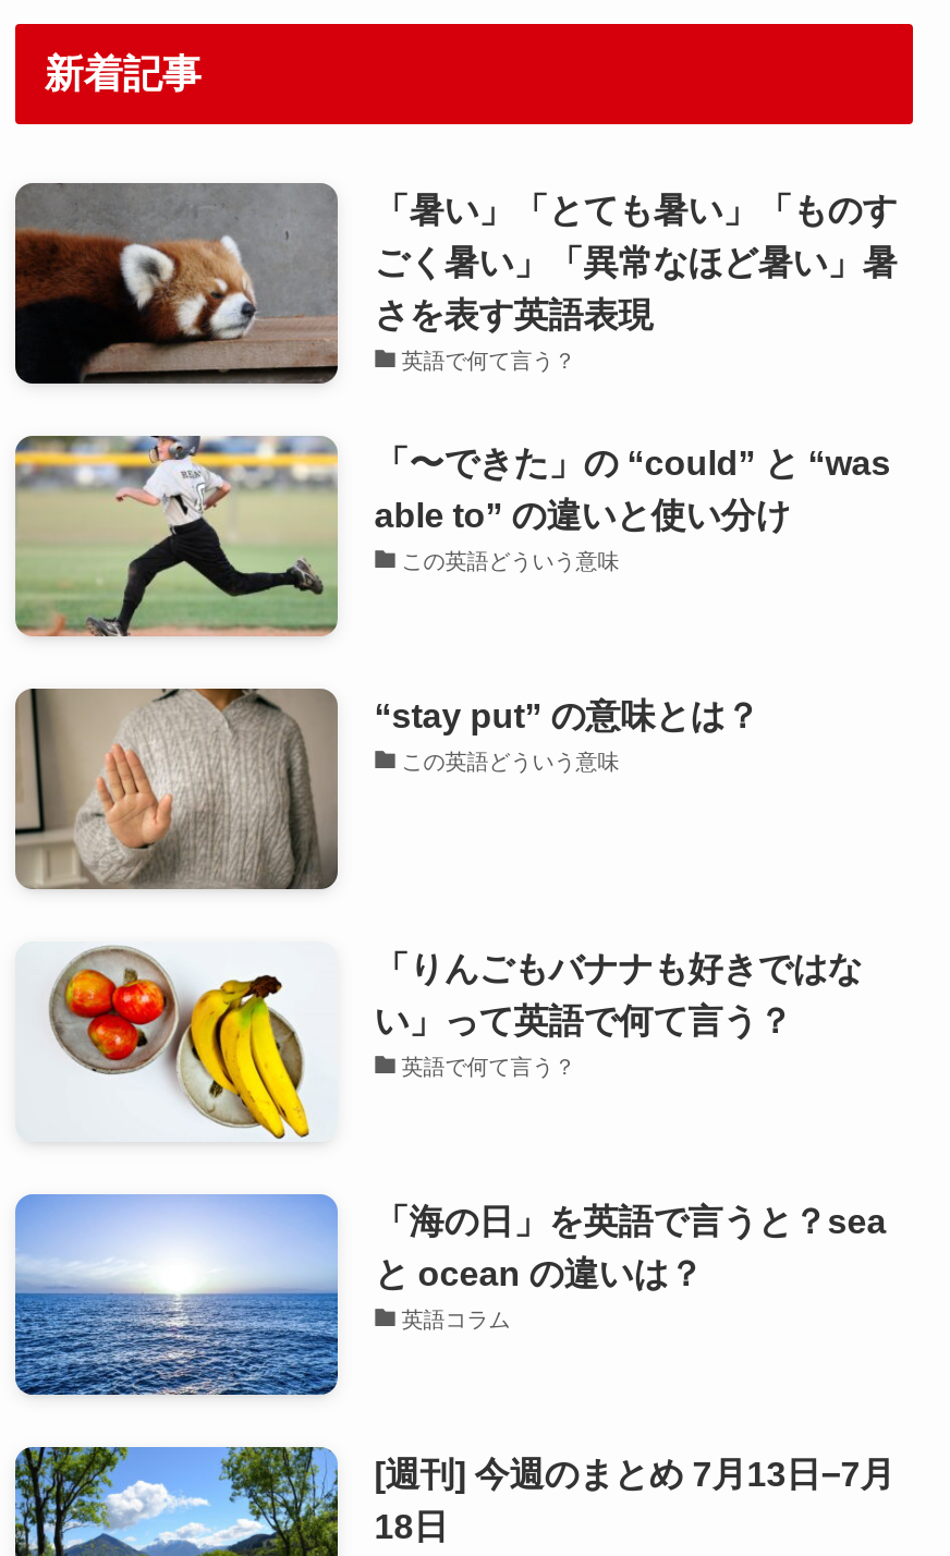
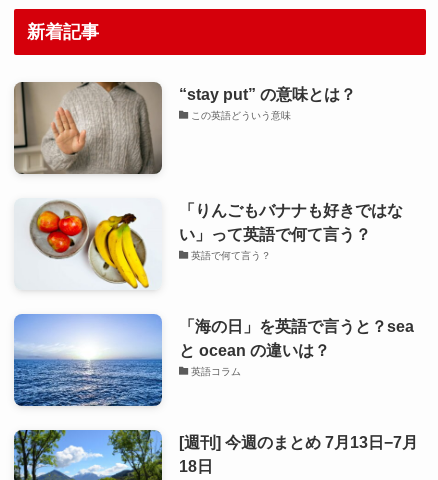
[15,183,897,574] [image] | 「暑い」「とても暑い」「ものす | ごく暑い」「異常なほど暑い」暑 | さを表す英語表現 | 英語で何て言う？ | 「〜できた」の “could” と “was | able to” の違いと使い分け | この英語どういう意味 -> none
[13,434,340,639] [image] -> none

